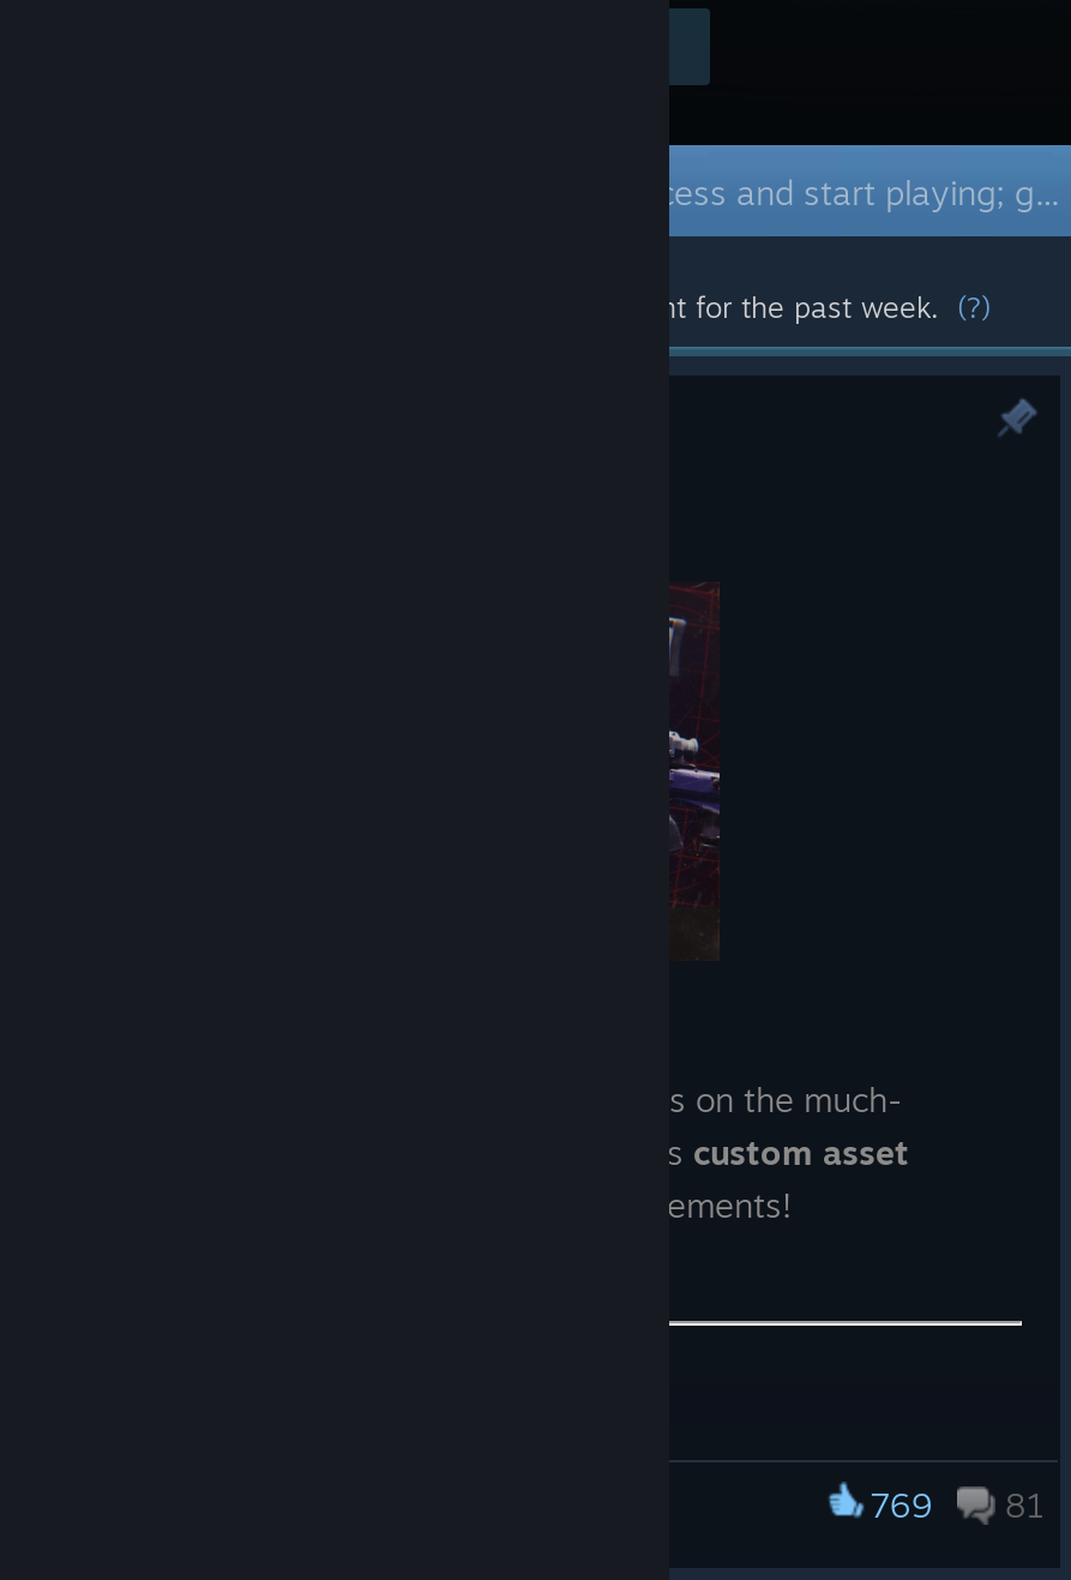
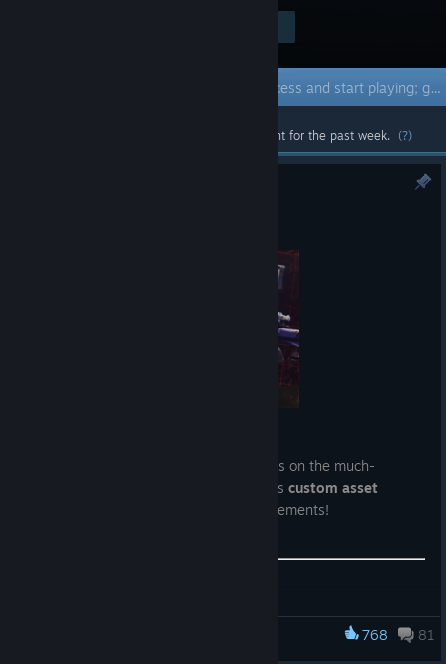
[871,1484,1046,1525] 769 81 -> [362,626,435,643] 768 81

